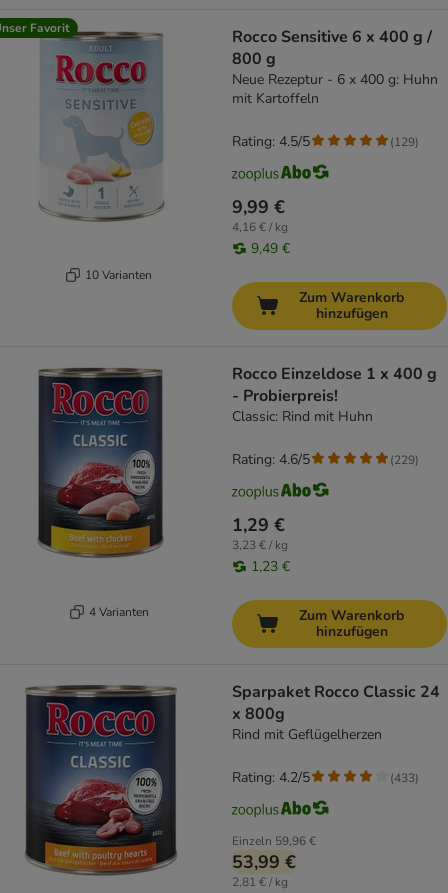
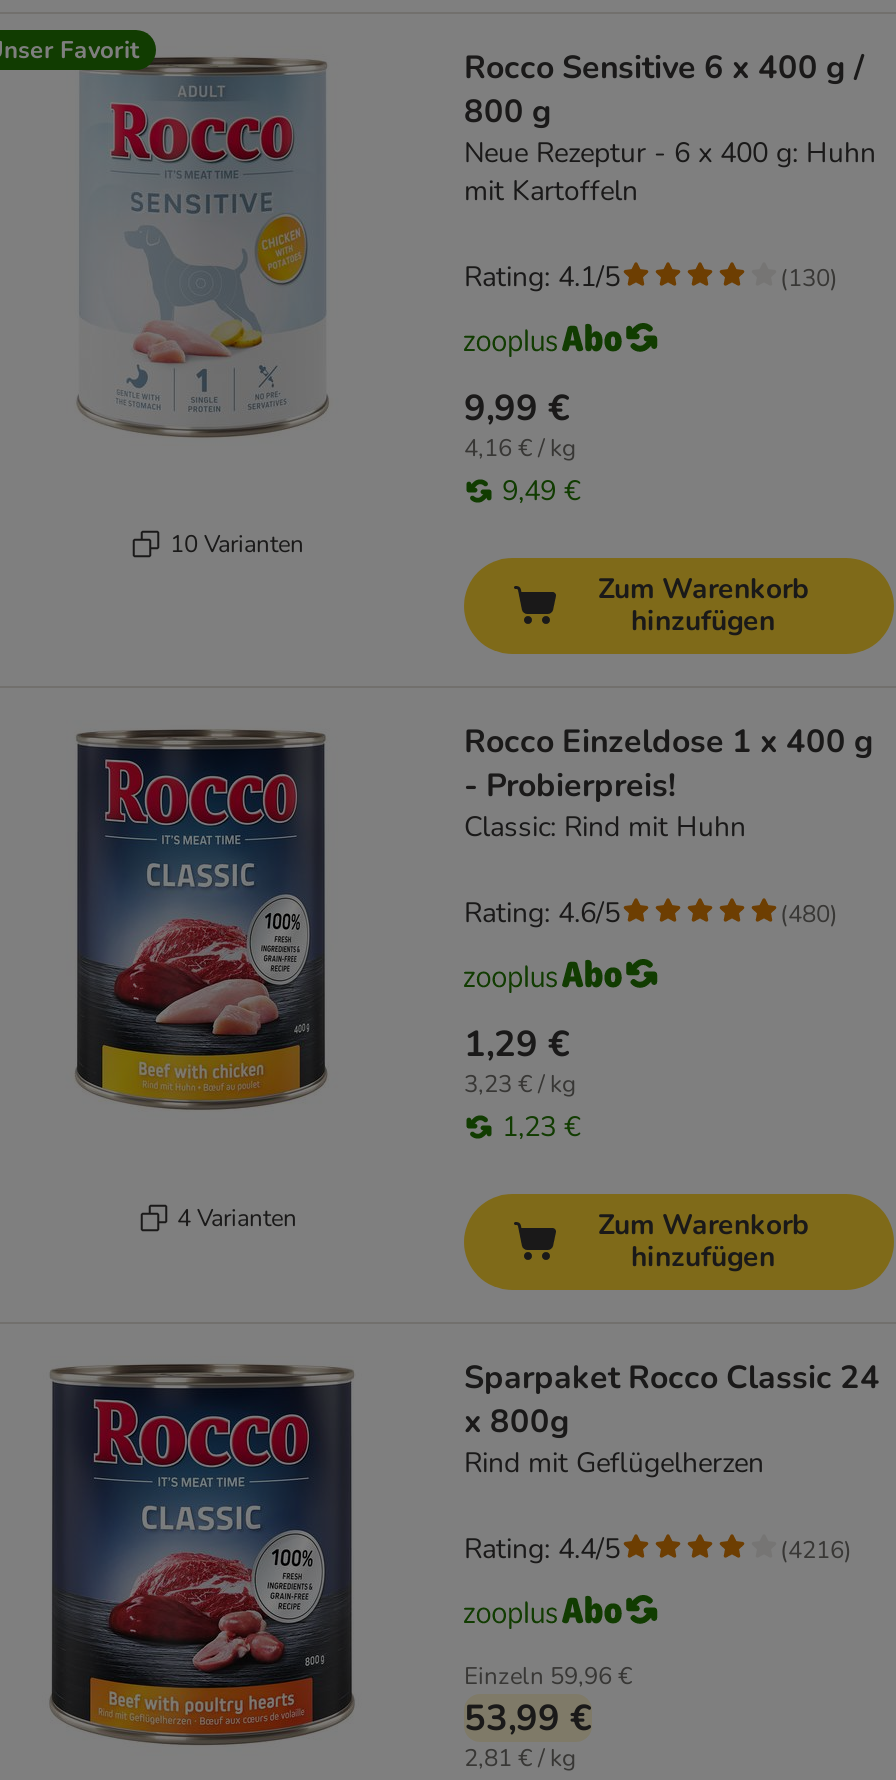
[232,132,310,151] Rating: 4.5/5 -> [464,258,620,296] Rating: 4.1/5
[390,134,419,150] (129) -> [780,261,838,293] (130)
[390,452,419,468] (229) -> [780,897,838,929] (480)
[232,768,310,787] Rating: 4.2/5 -> [464,1530,620,1568] Rating: 4.4/5
[390,770,419,786] (433) -> [780,1533,852,1565] (4216)

